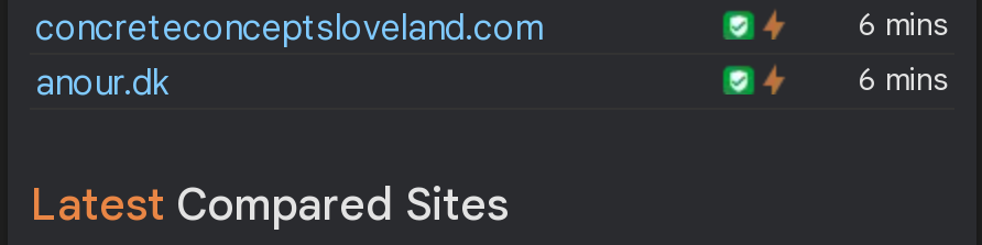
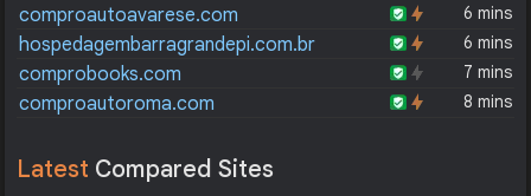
[35,7,544,51] concreteconceptsloveland.com -> [20,4,239,27] comproautoavarese.com
[35,62,167,106] anour.dk -> [20,33,316,57] hospedagembarragrandepi.com.br
none -> [20,62,511,116] comprobooks.com | 7 mins | comproautoroma.com | 8 mins

